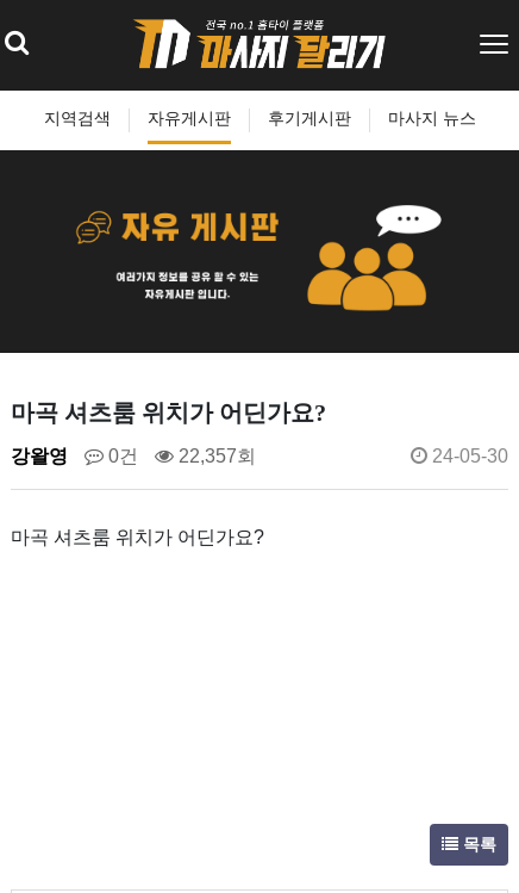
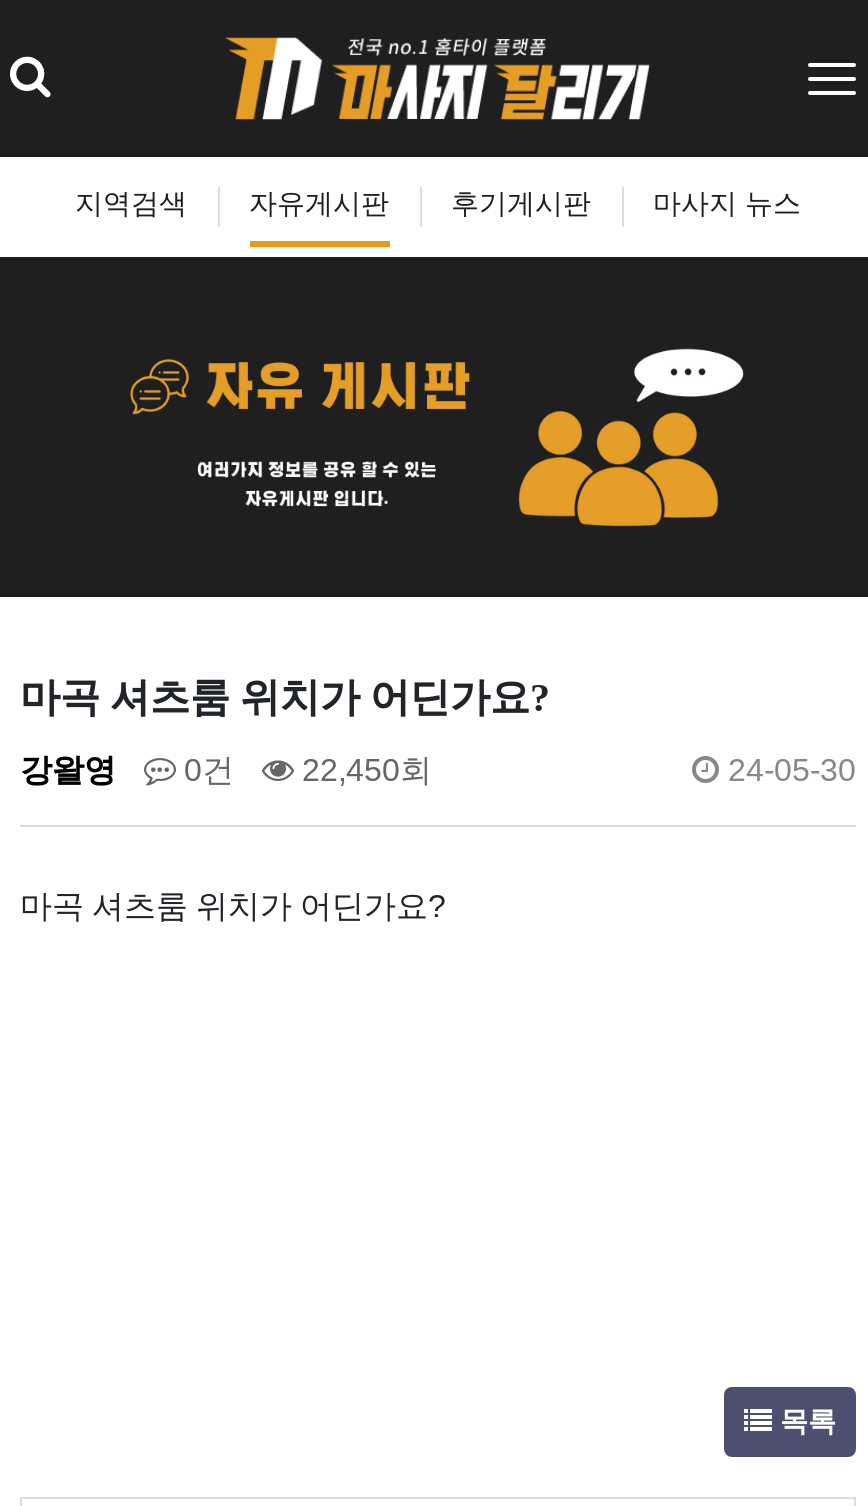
[174,446,256,466] 22,357회 -> [294,753,432,787] 22,450회

